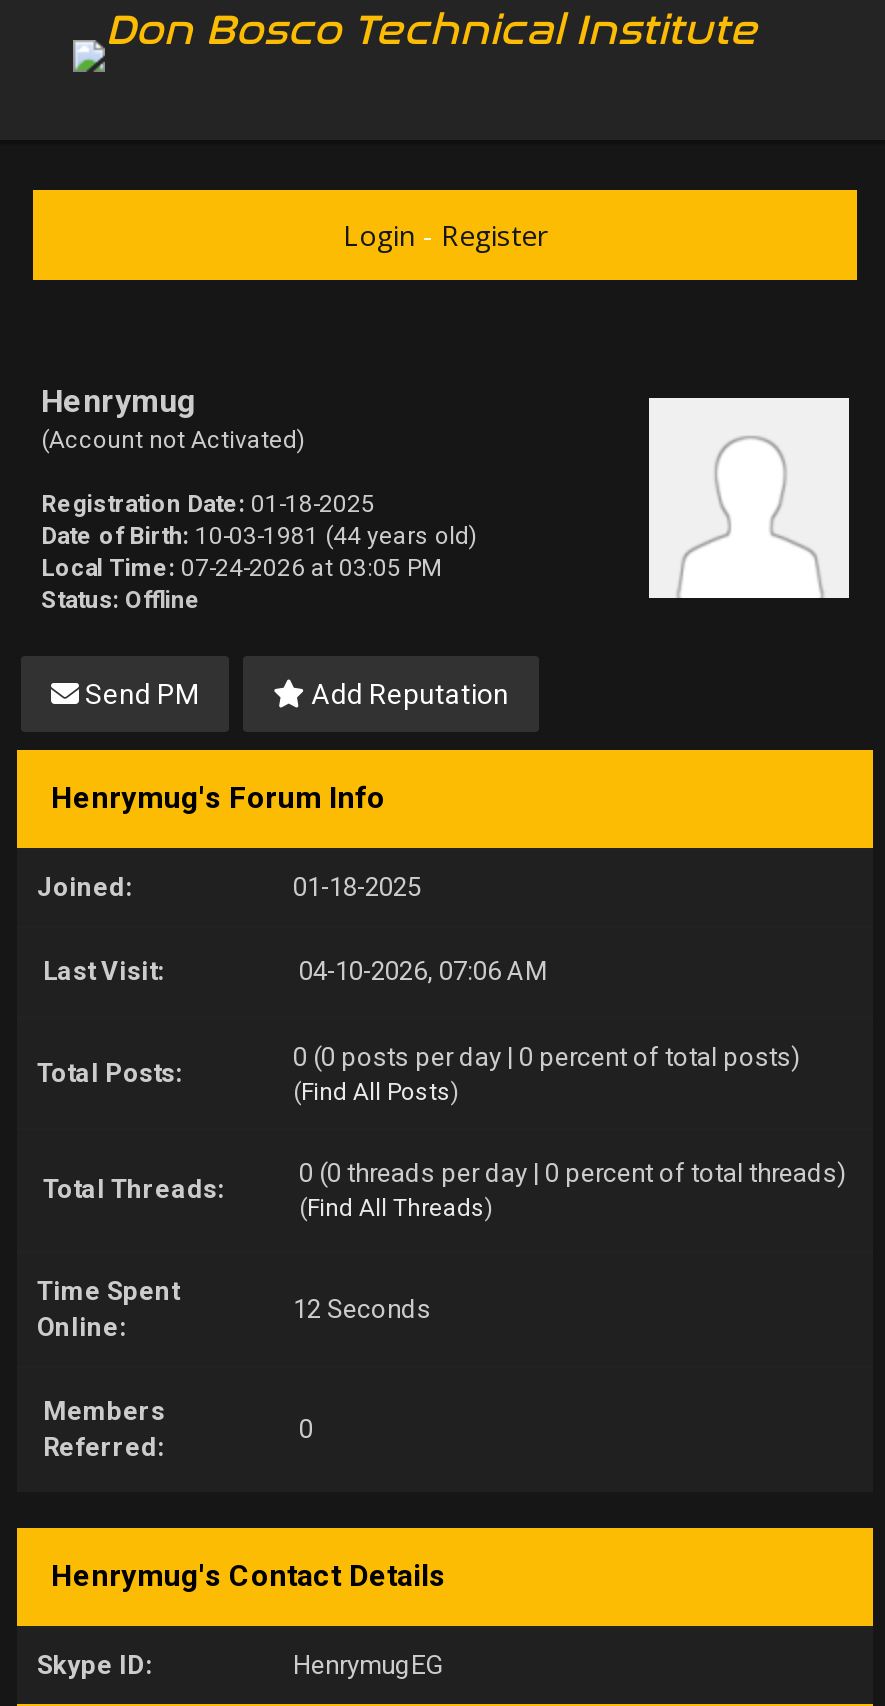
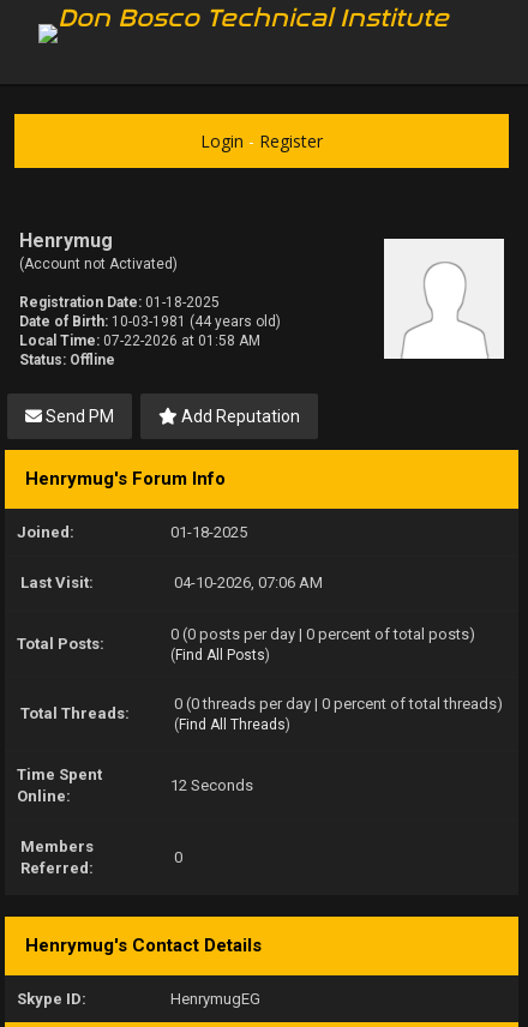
[41,554,441,582] Local Time: 07-24-2026 at 03:05 PM -> [19,332,260,349] Local Time: 07-22-2026 at 01:58 AM

